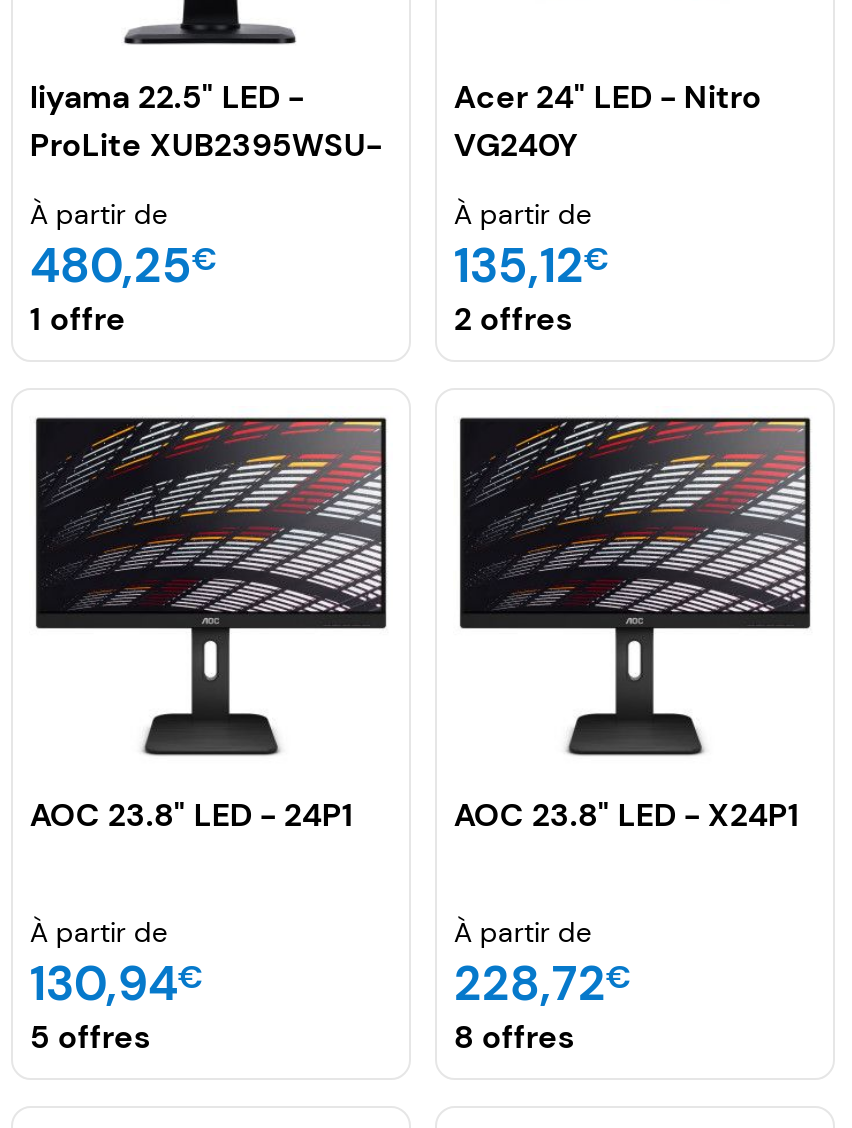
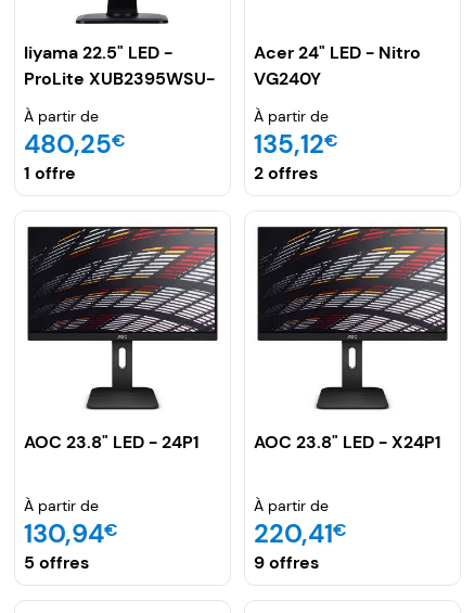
[454,953,632,1015] 228,72€ -> [254,517,347,551] 220,41€
[454,1017,574,1059] 8 offres -> [254,552,319,574] 9 offres

